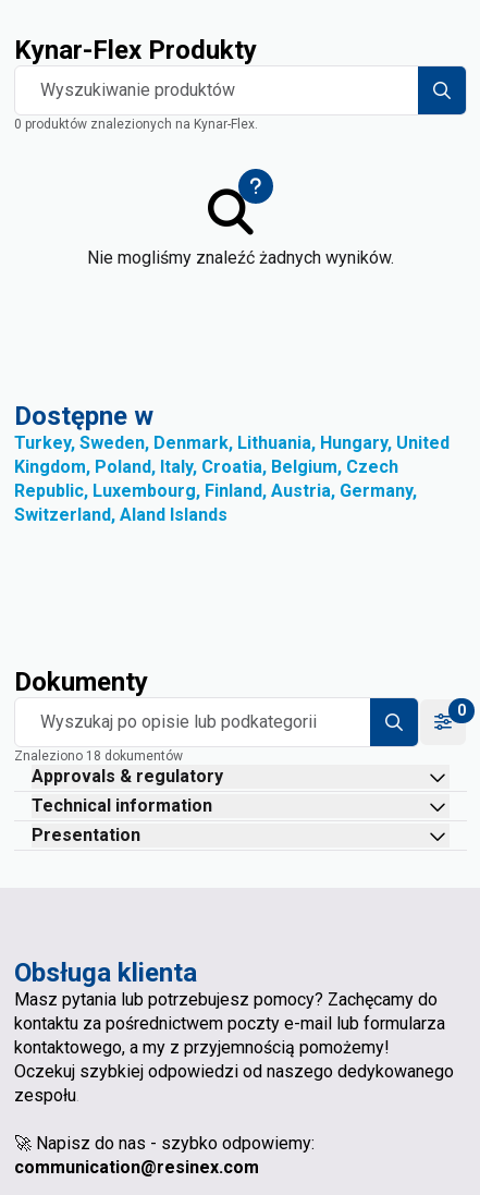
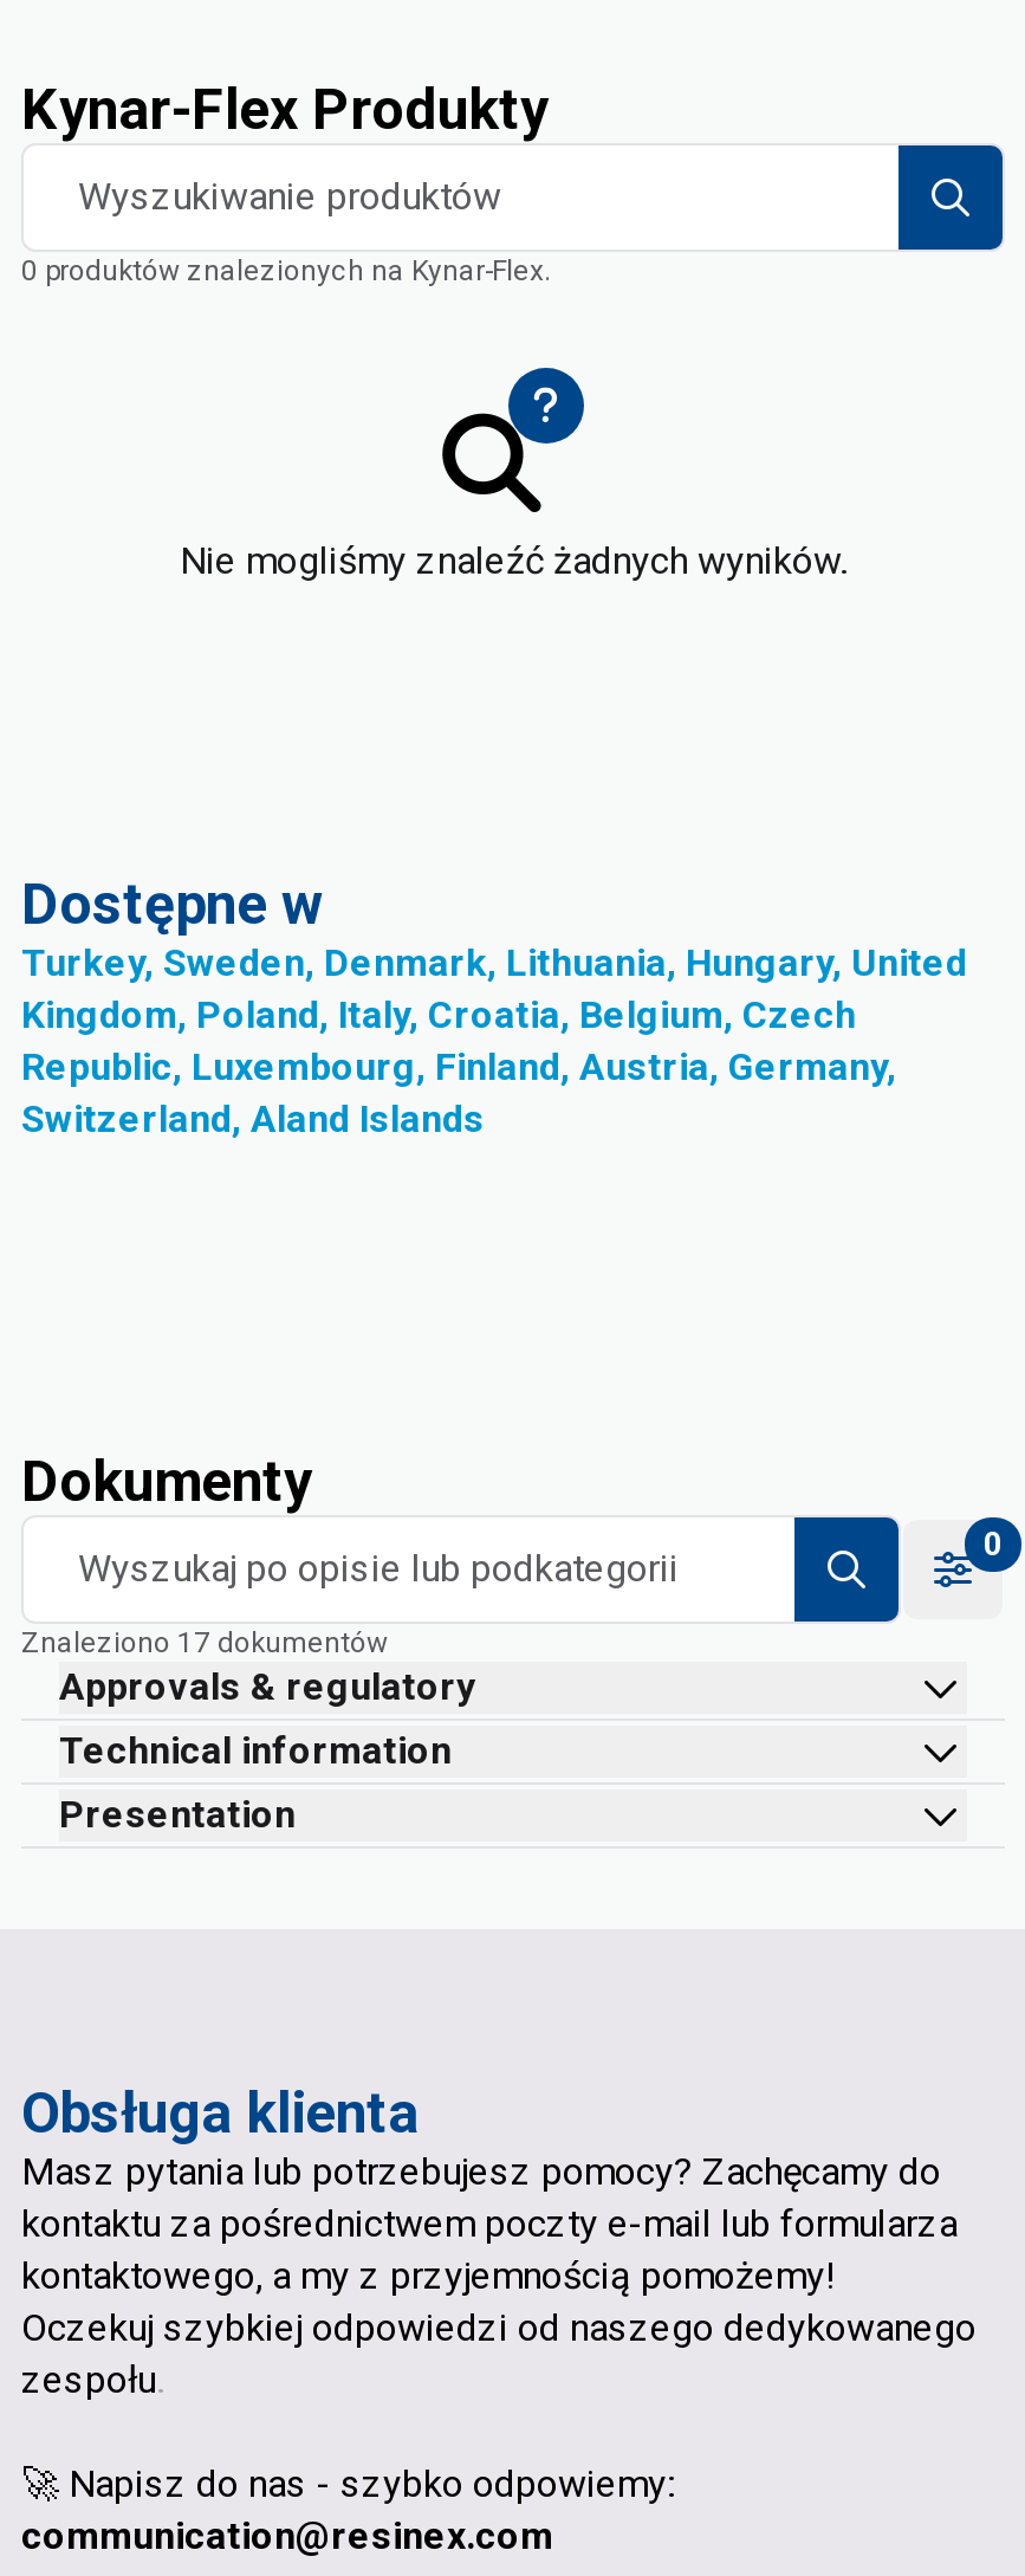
[14,748,183,764] Znaleziono 18 dokumentów -> [21,1626,388,1659] Znaleziono 17 dokumentów

